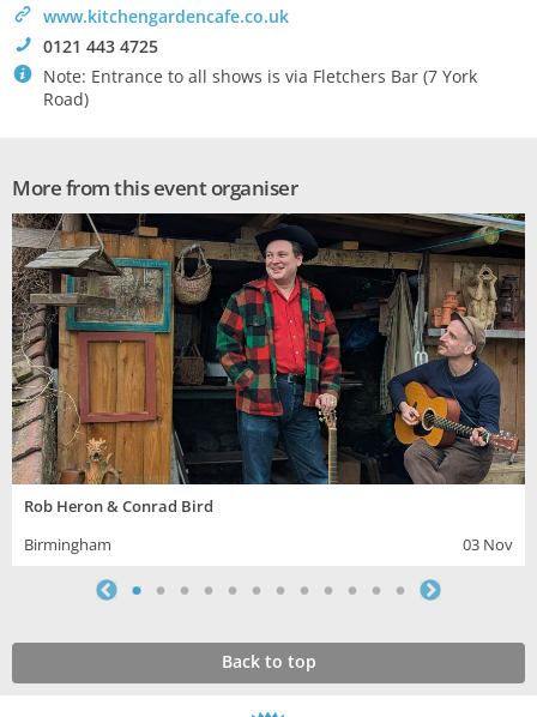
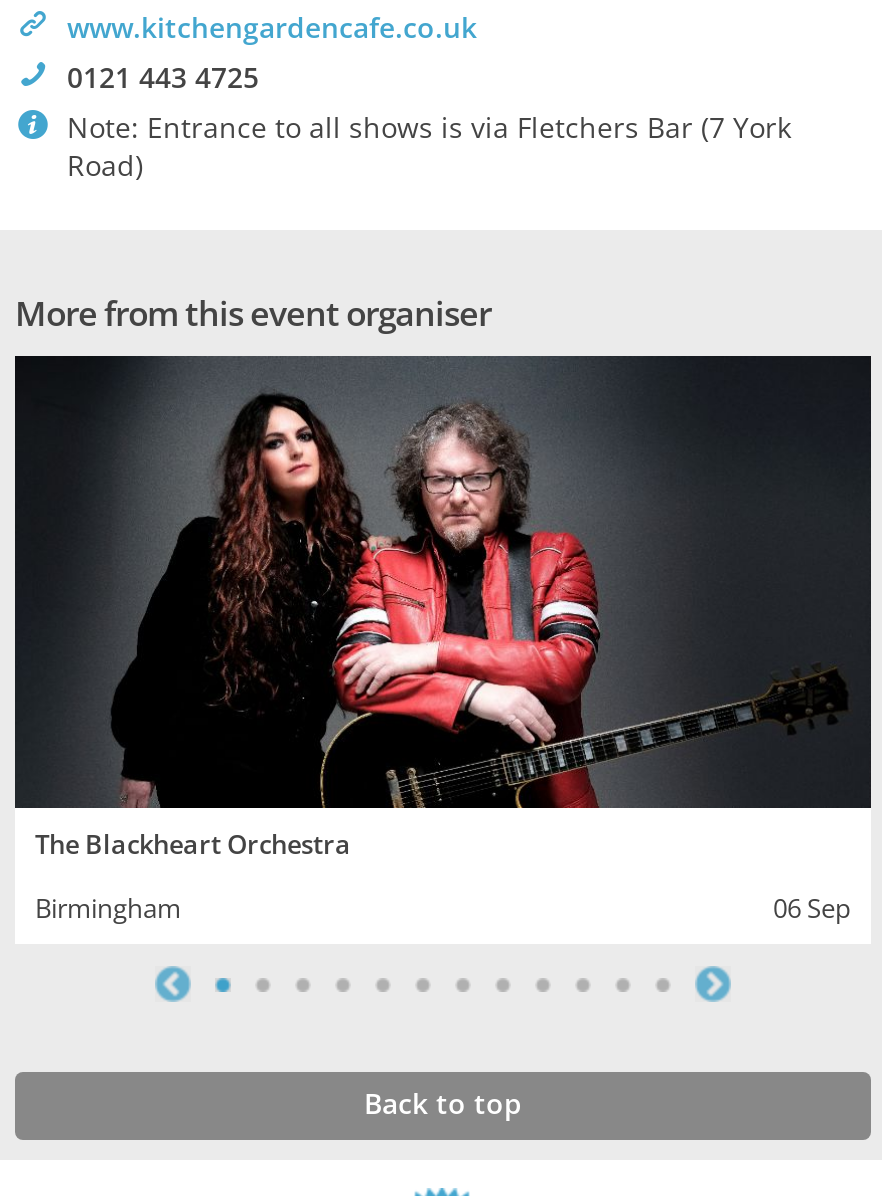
[11,213,526,517] [image] | Rob Heron & Conrad Bird -> [13,354,873,863] [image] | The Blackheart Orchestra
[463,534,513,556] 03 Nov -> [773,891,851,927] 06 Sep

